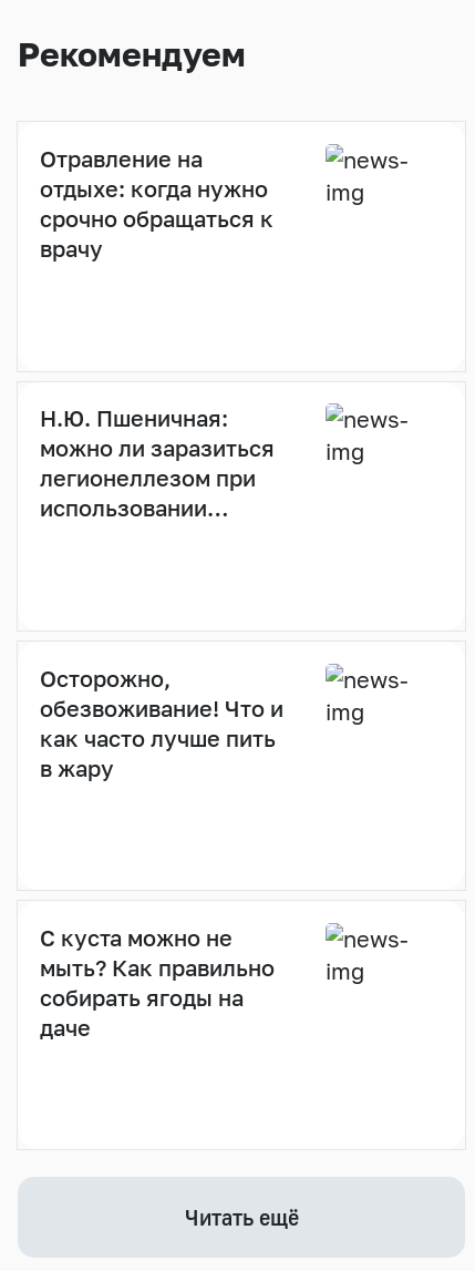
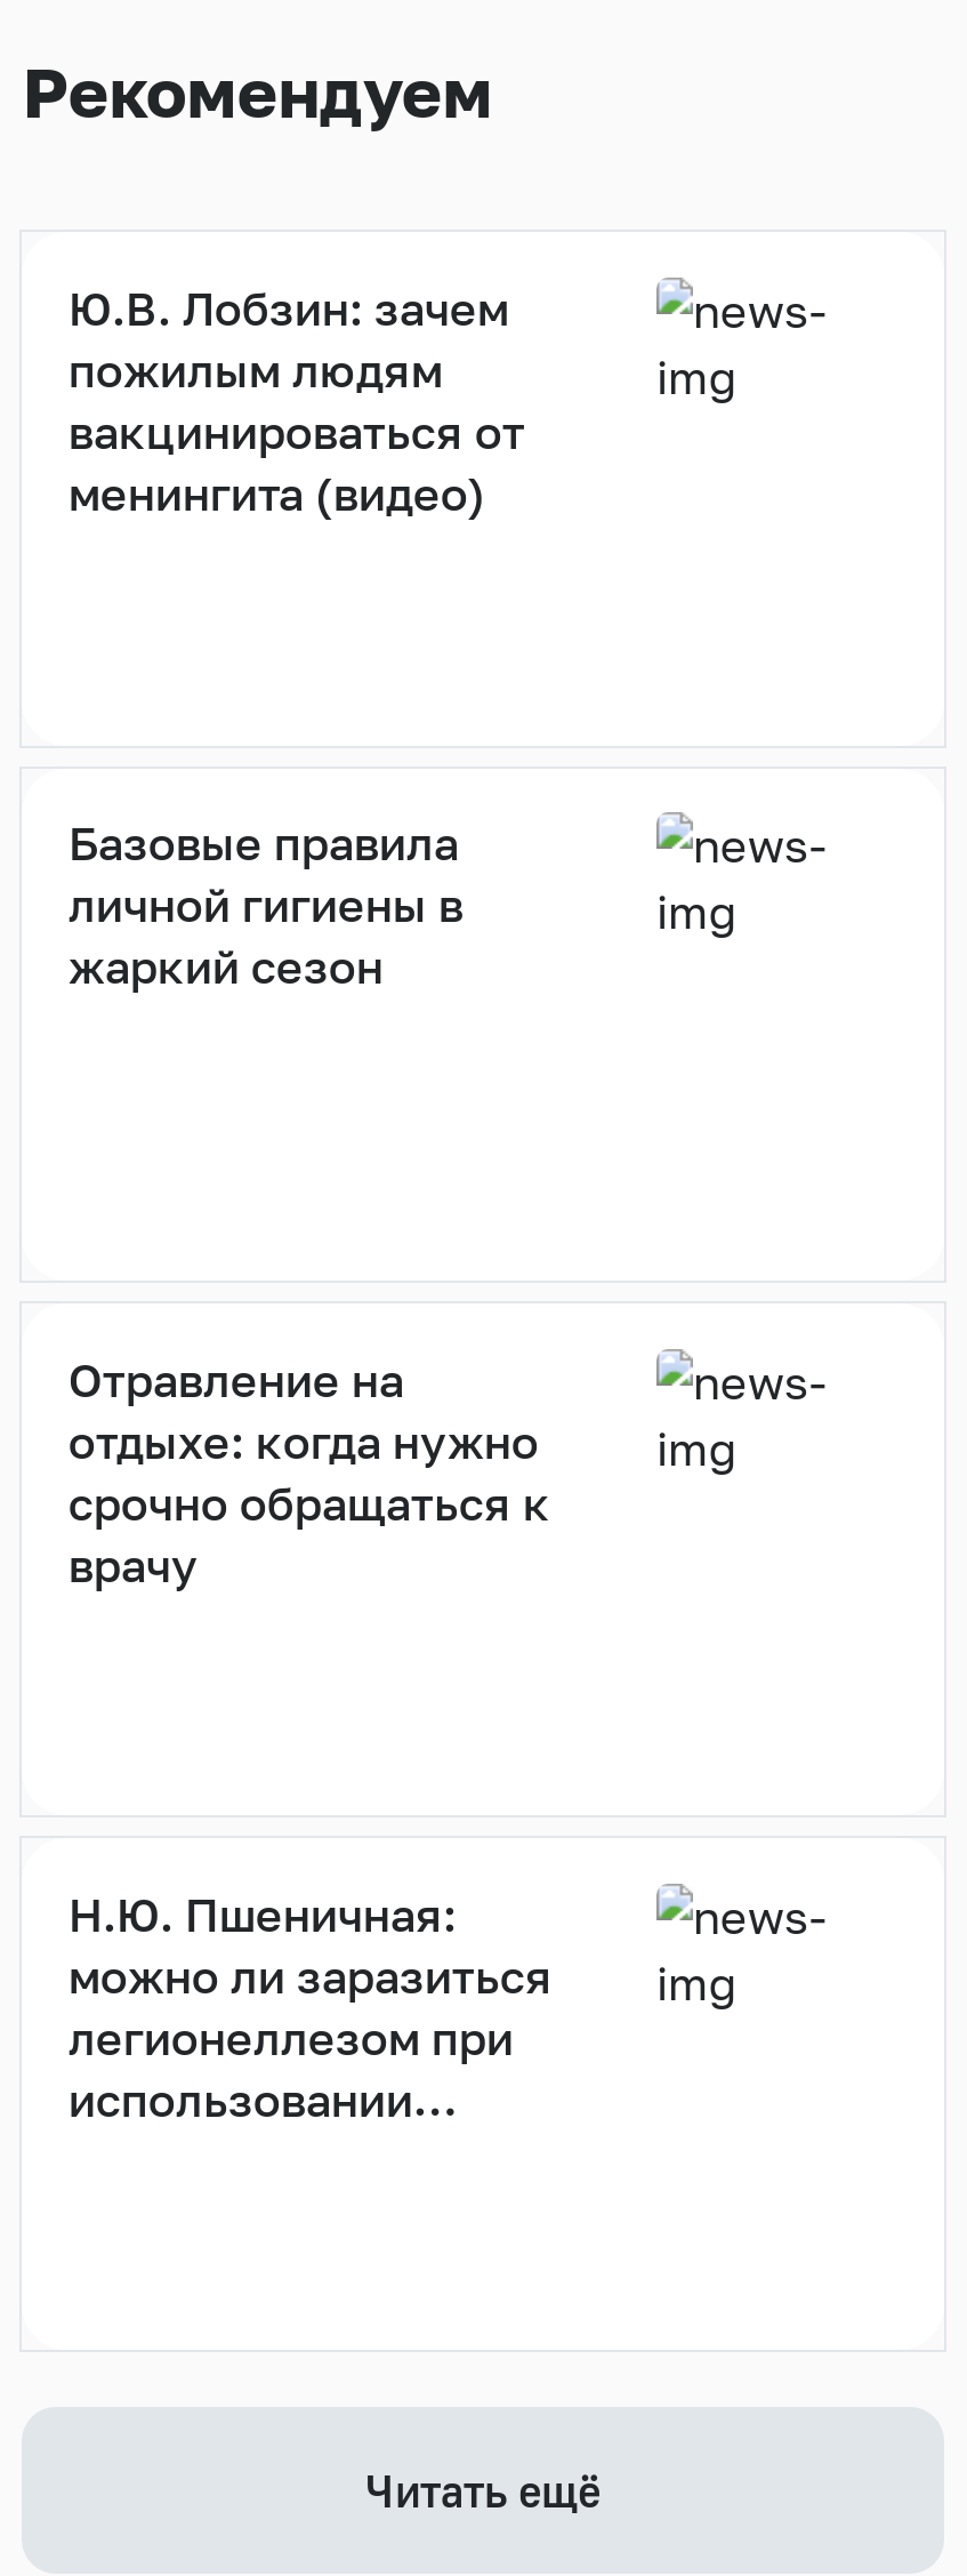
none -> [68,281,525,520] Ю.В. Лобзин: зачем | пожилым людям | вакцинироваться от | менингита (видео)
none -> [68,815,463,994] Базовые правила | личной гигиены в | жаркий сезон
moved [40,145,275,521] -> [68,1350,552,2125]: Отравление на | отдыхе: когда нужно | срочно обращаться к | врачу | Н.Ю. Пшеничная: | можно ли заразиться | легионеллезом при | использовании
[40,664,284,781] Осторожно, | обезвоживание! Что и | как часто лучше пить | в жару -> none
[40,924,275,1040] С куста можно не | мыть? Как правильно | собирать ягоды на | даче -> none

